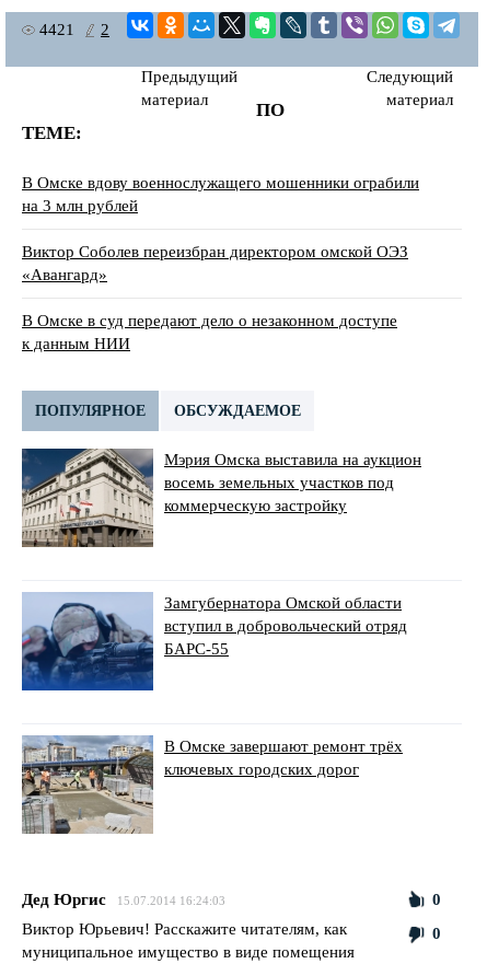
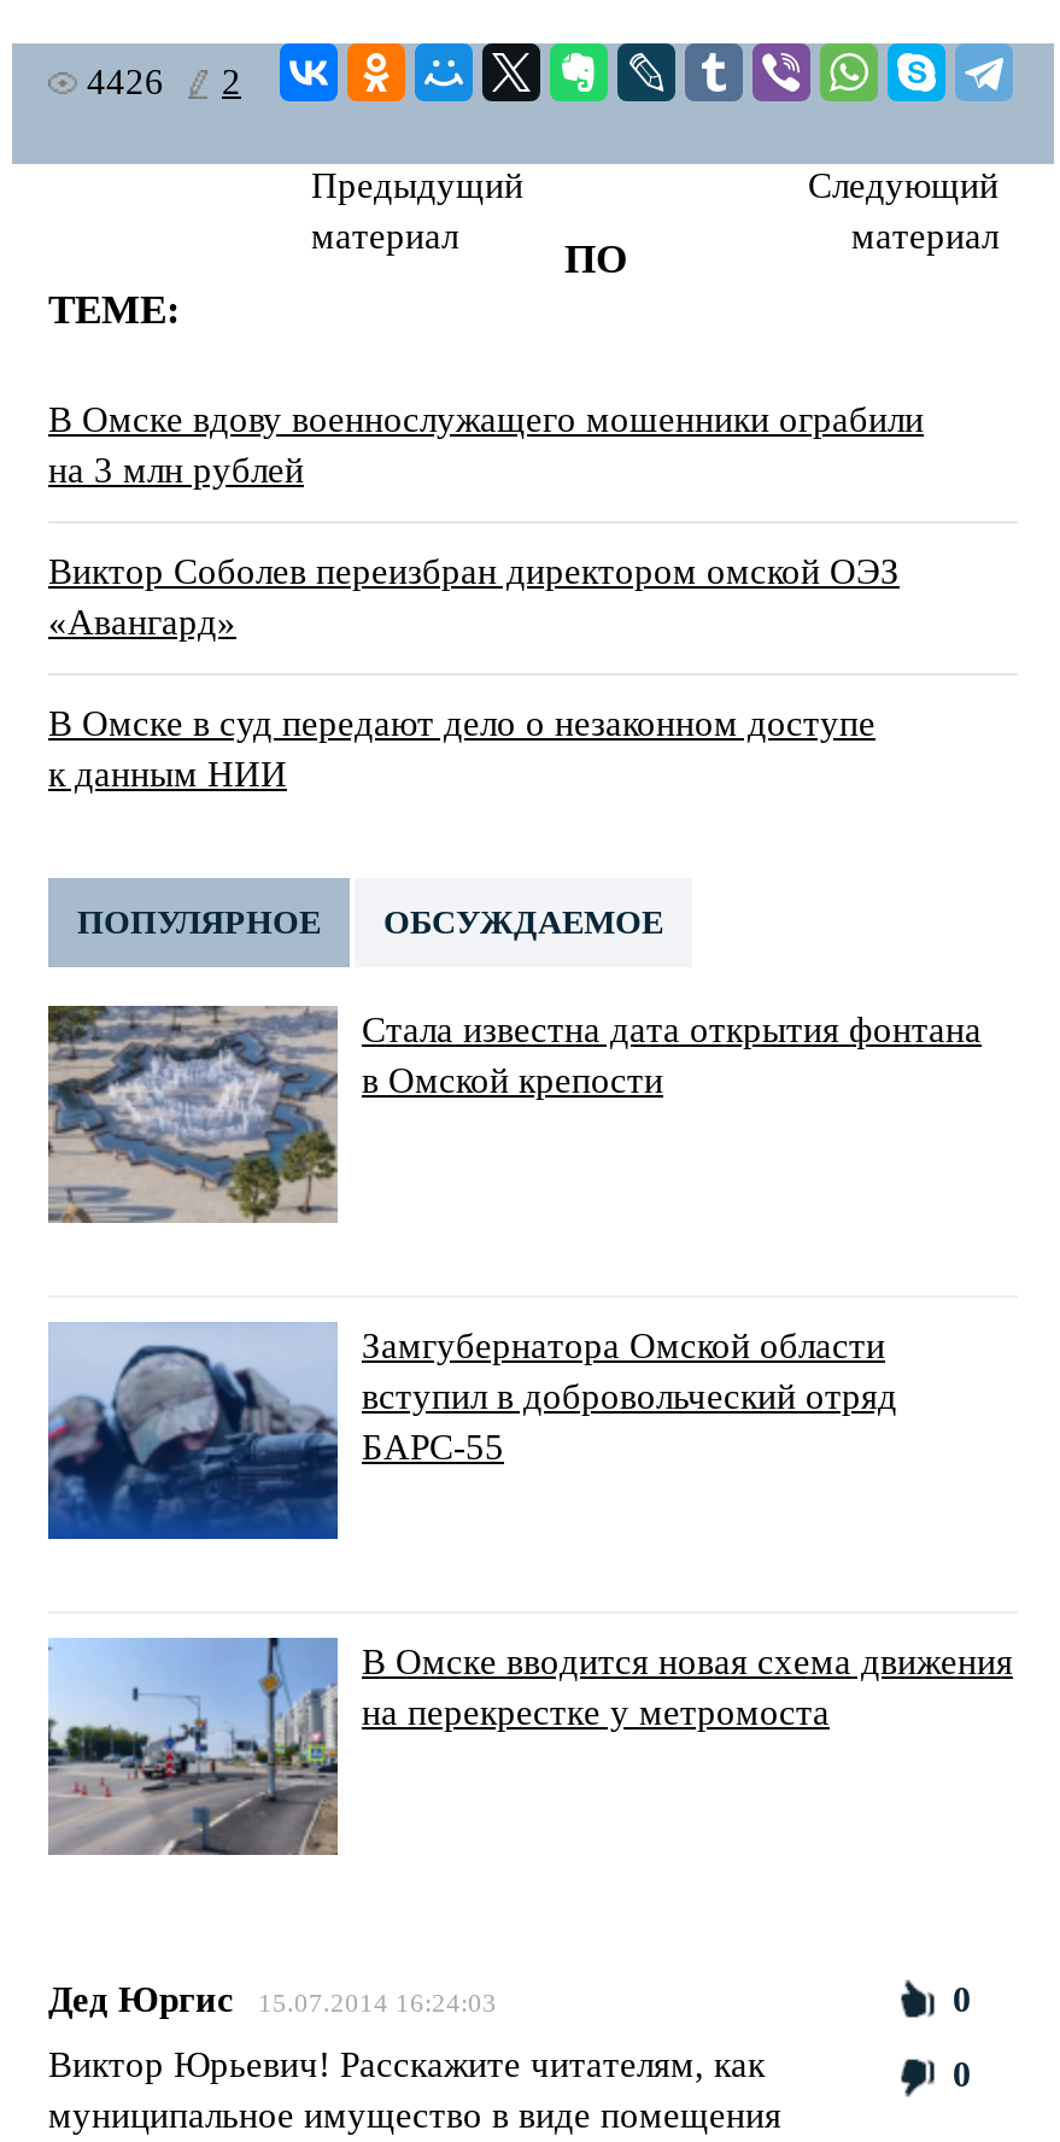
[39,21,109,39] 4421 2 -> [87,63,241,102] 4426 2
[22,448,421,547] [image] | Мэрия Омска выставила на аукцион | восемь земельных участков под | коммерческую застройку -> [46,1003,982,1223] [image] | Стала известна дата открытия фонтана | в Омской крепости
[21,735,403,834] [image] | В Омске завершают ремонт трёх | ключевых городских дорог -> [48,1635,1013,1855] [image] | В Омске вводится новая схема движения | на перекрестке у метромоста

